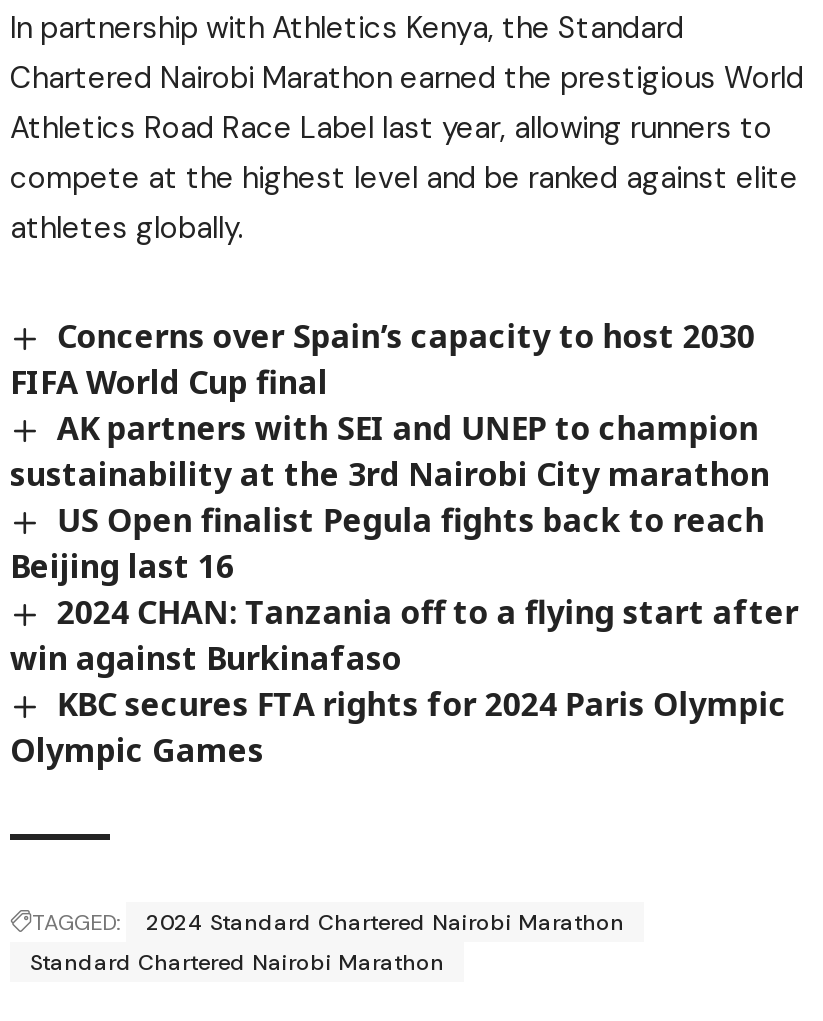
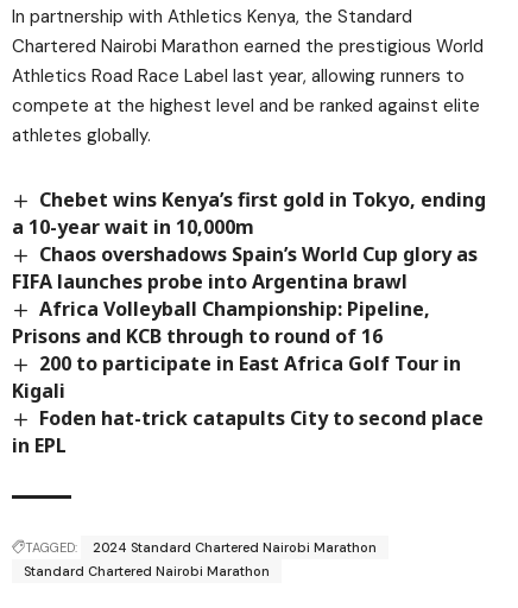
[10,313,799,772] Concerns over Spain’s capacity to host 2030 | FIFA World Cup final | AK partners with SEI and UNEP to champion | sustainability at the 3rd Nairobi City marathon | US Open finalist Pegula fights back to reach | Beijing last 16 | 2024 CHAN: Tanzania off to a flying start after | win against Burkinafaso | KBC secures FTA rights for 2024 Paris Olympic | Olympic Games -> [12,186,486,458] Chebet wins Kenya’s first gold in Tokyo, ending | a 10-year wait in 10,000m | Chaos overshadows Spain’s World Cup glory as | FIFA launches probe into Argentina brawl | Africa Volleyball Championship: Pipeline, | Prisons and KCB through to round of 16 | 200 to participate in East Africa Golf Tour in | Kigali | Foden hat-trick catapults City to second place | in EPL

